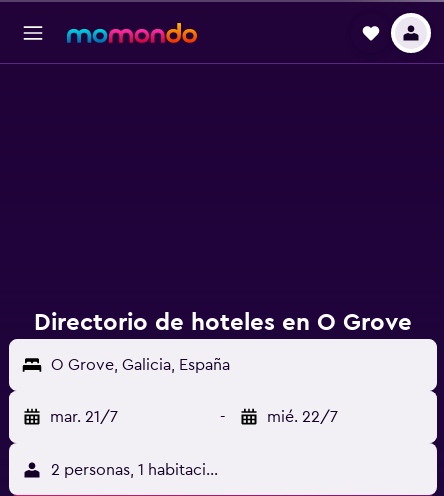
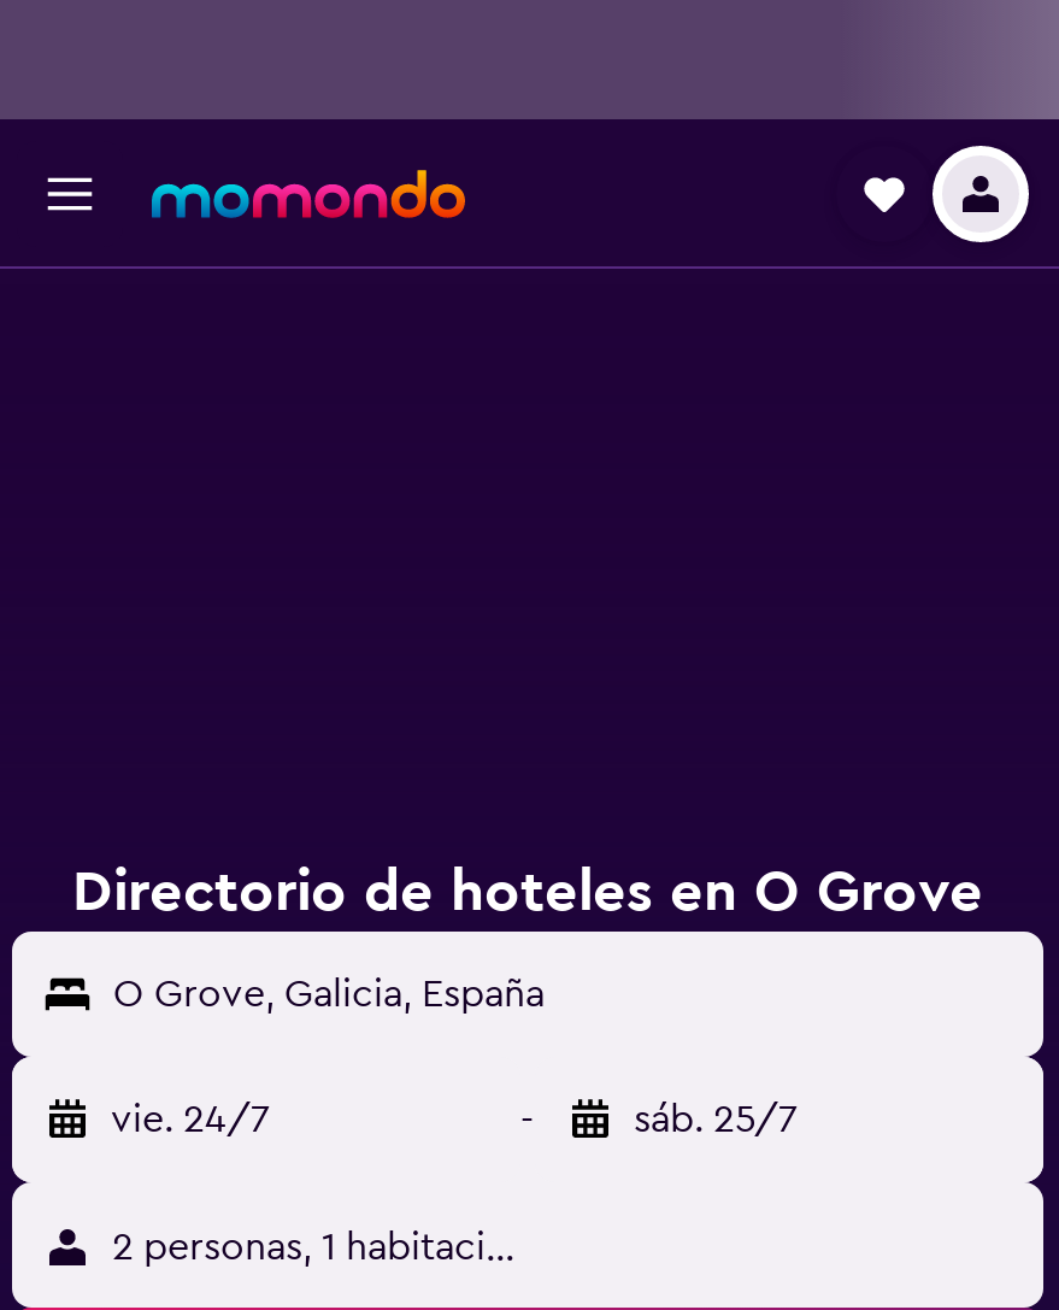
[50,409,118,425] mar. 21/7 -> [111,1101,270,1140] vie. 24/7
[267,409,338,425] mié. 22/7 -> [634,1101,798,1140] sáb. 25/7

